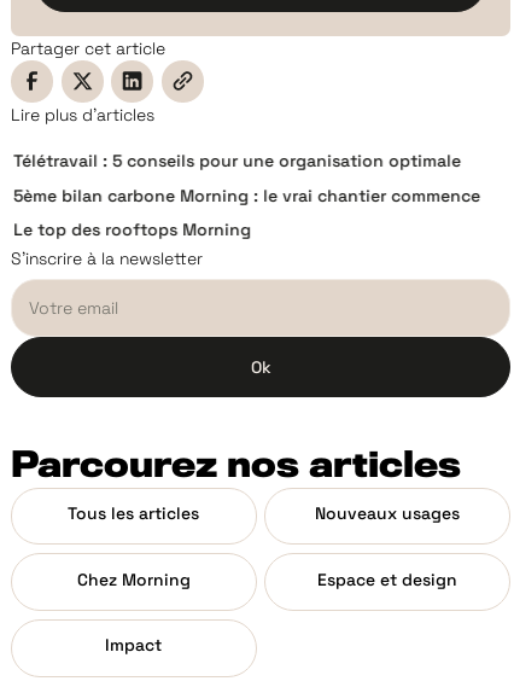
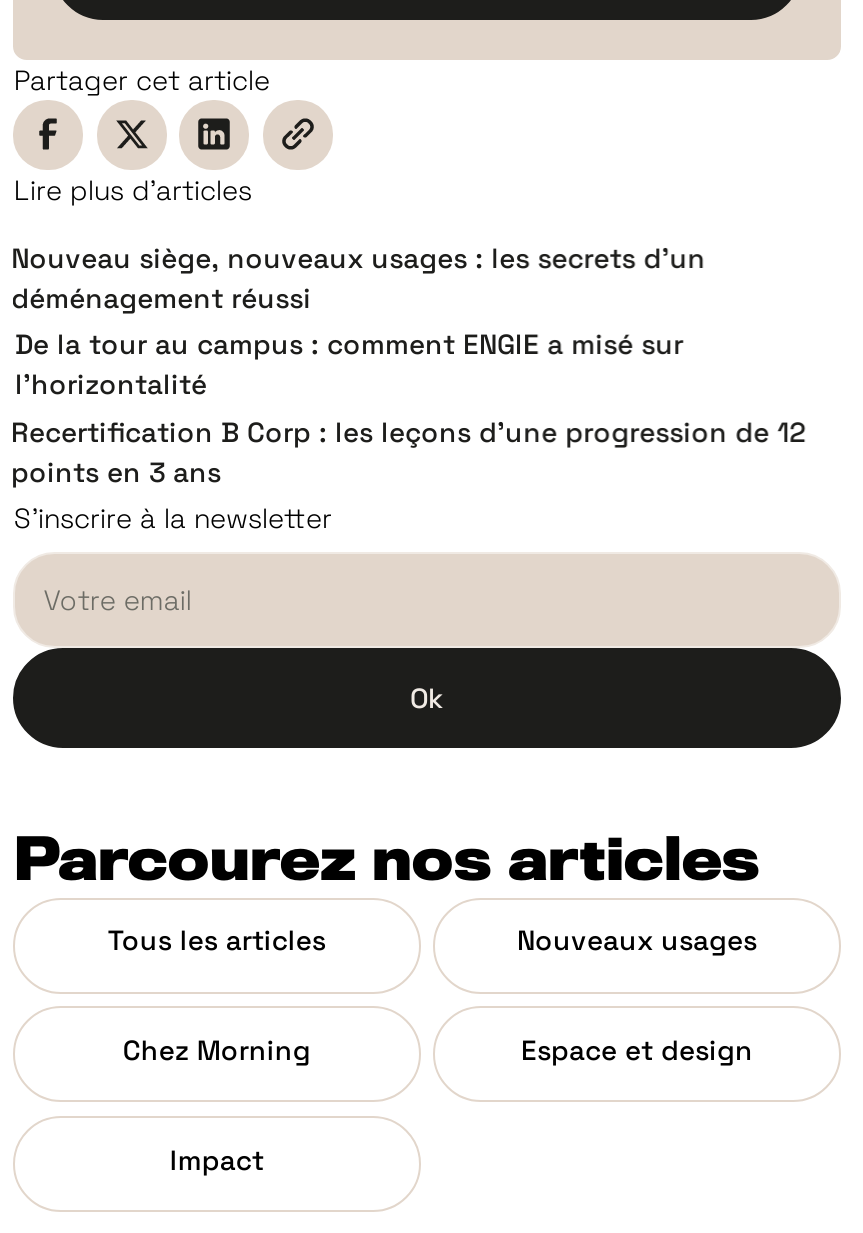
[14,150,481,241] Télétravail : 5 conseils pour une organisation optimale | 5ème bilan carbone Morning : le vrai chantier commence | Le top des rooftops Morning -> [11,239,805,489] Nouveau siège, nouveaux usages : les secrets d'un | déménagement réussi | De la tour au campus : comment ENGIE a misé sur | l'horizontalité | Recertification B Corp : les leçons d’une progression de 12 | points en 3 ans

